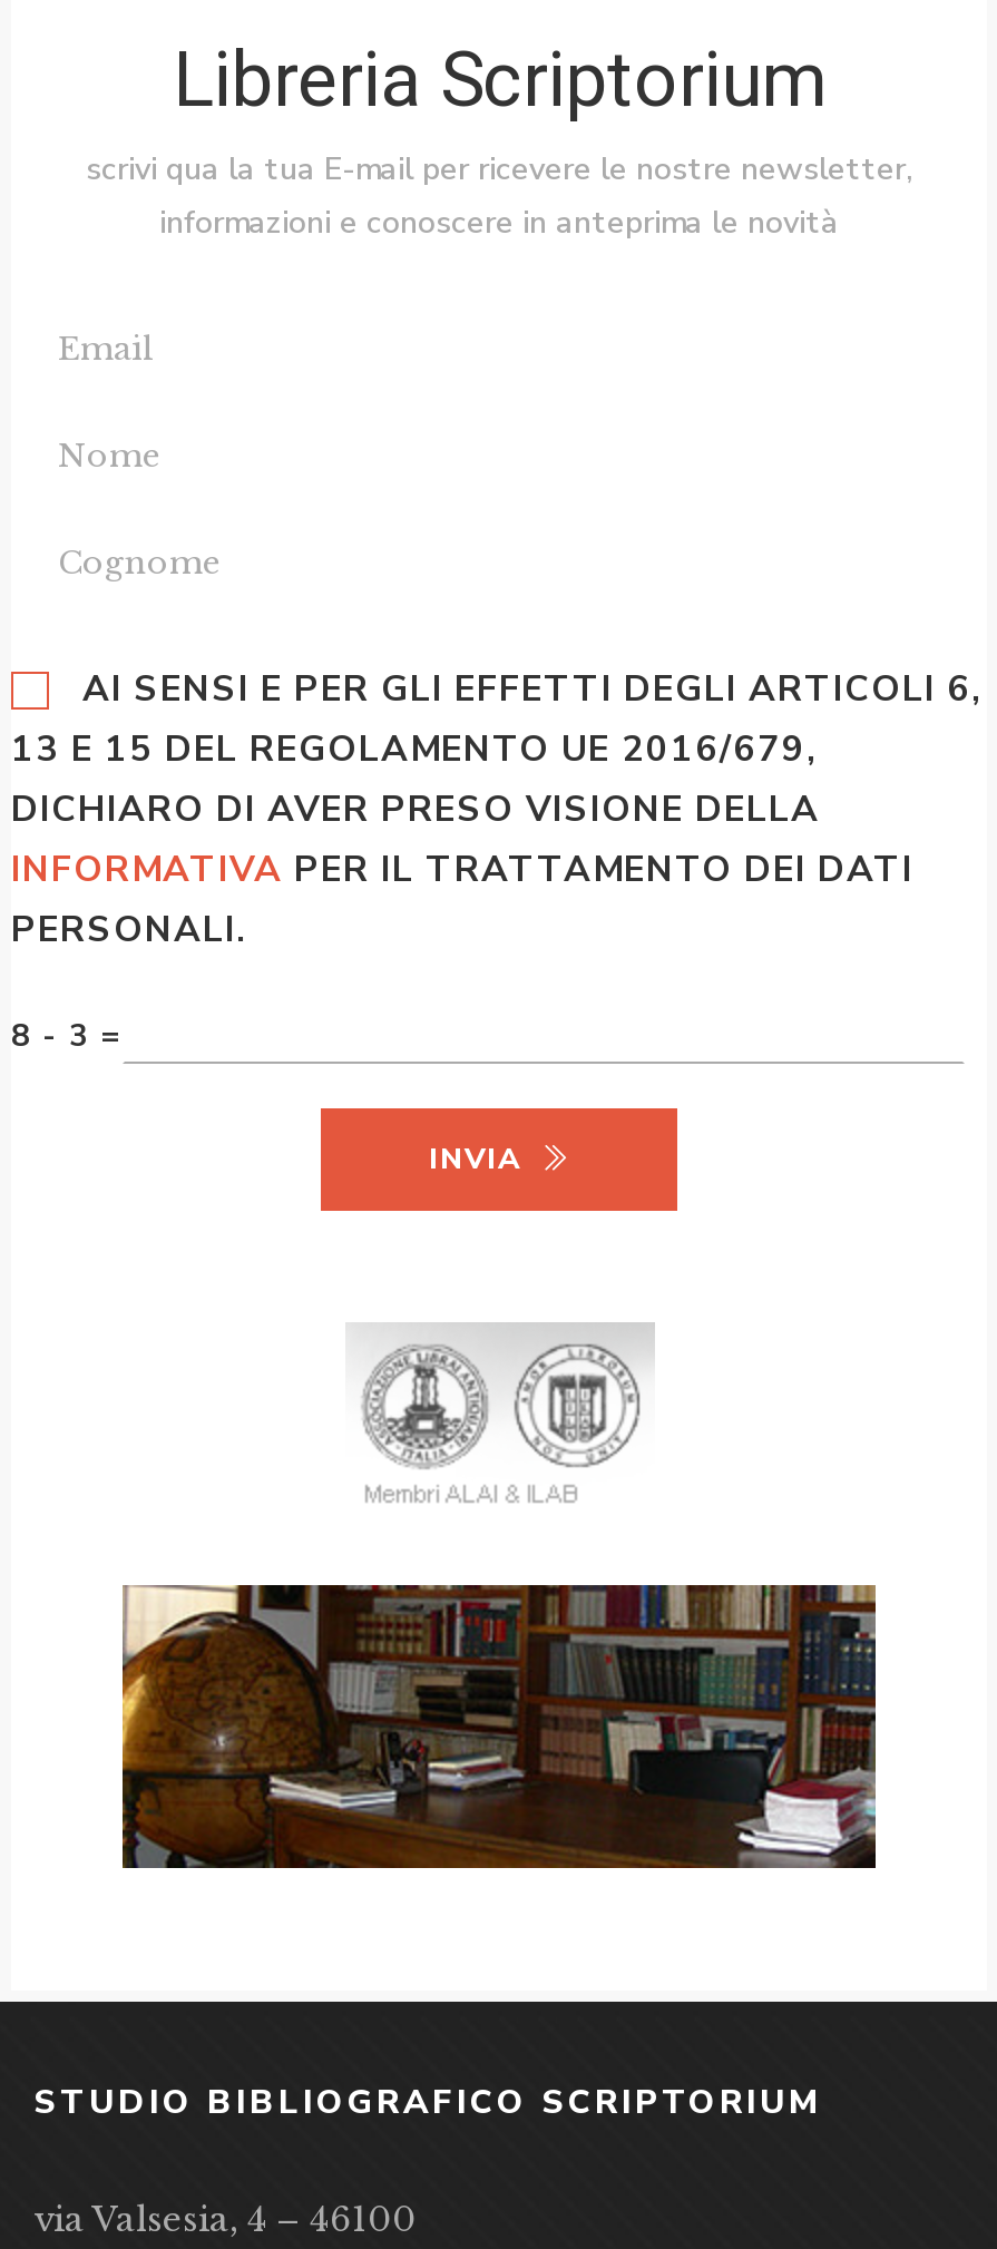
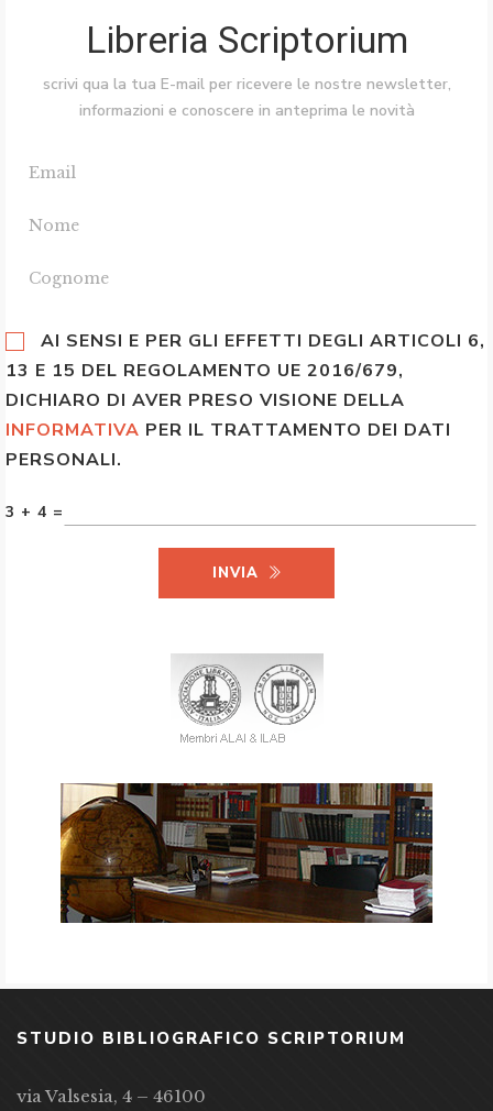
[11,1014,123,1056] 8 - 3 = -> [6,501,64,522] 3 + 4 =

